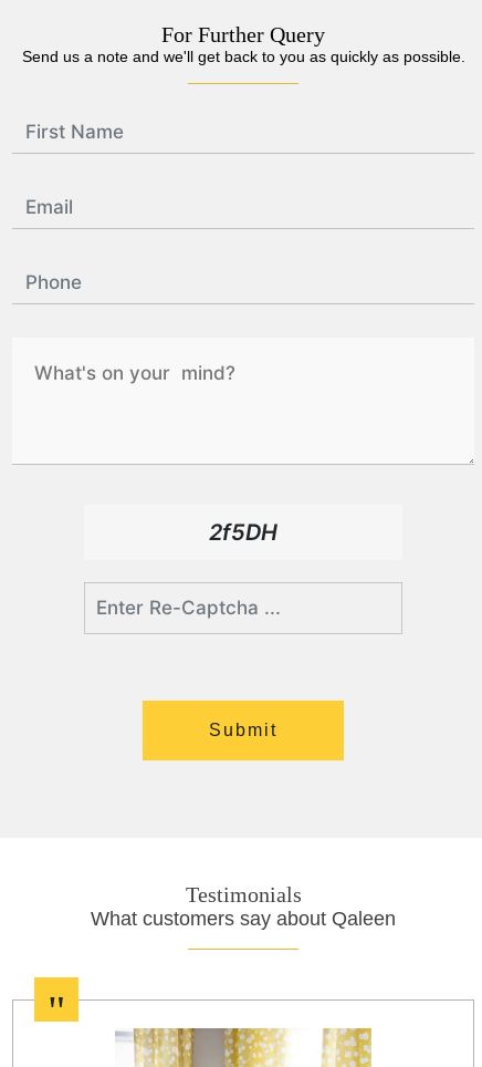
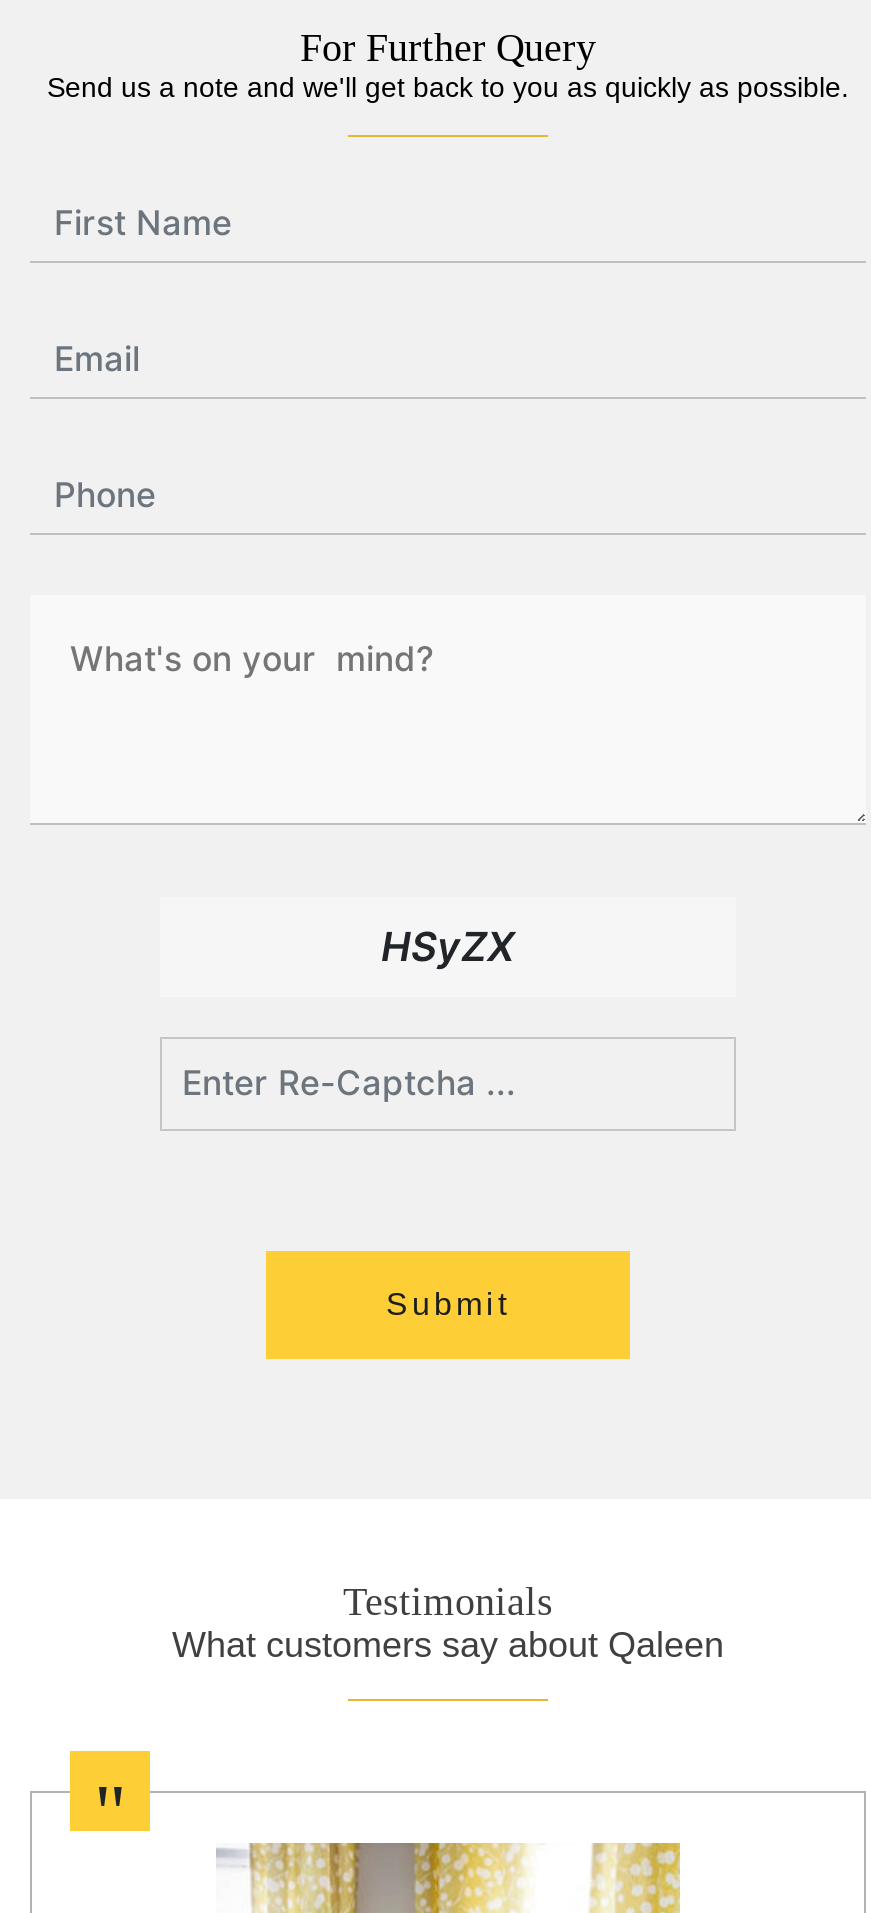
[209,519,277,546] 2f5DH -> [381,923,515,971] HSyZX

